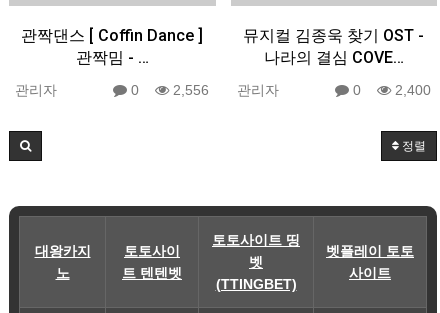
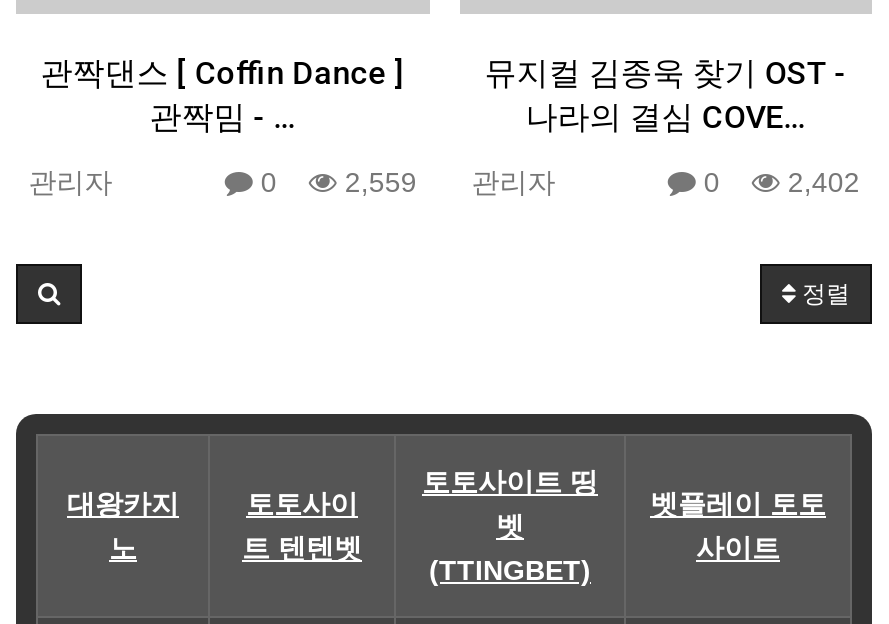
[127,82,279,98] 0 2,556 관리자 -> [253,167,555,199] 0 2,559 관리자
[349,82,431,98] 0 2,400 -> [696,167,860,199] 0 2,402

